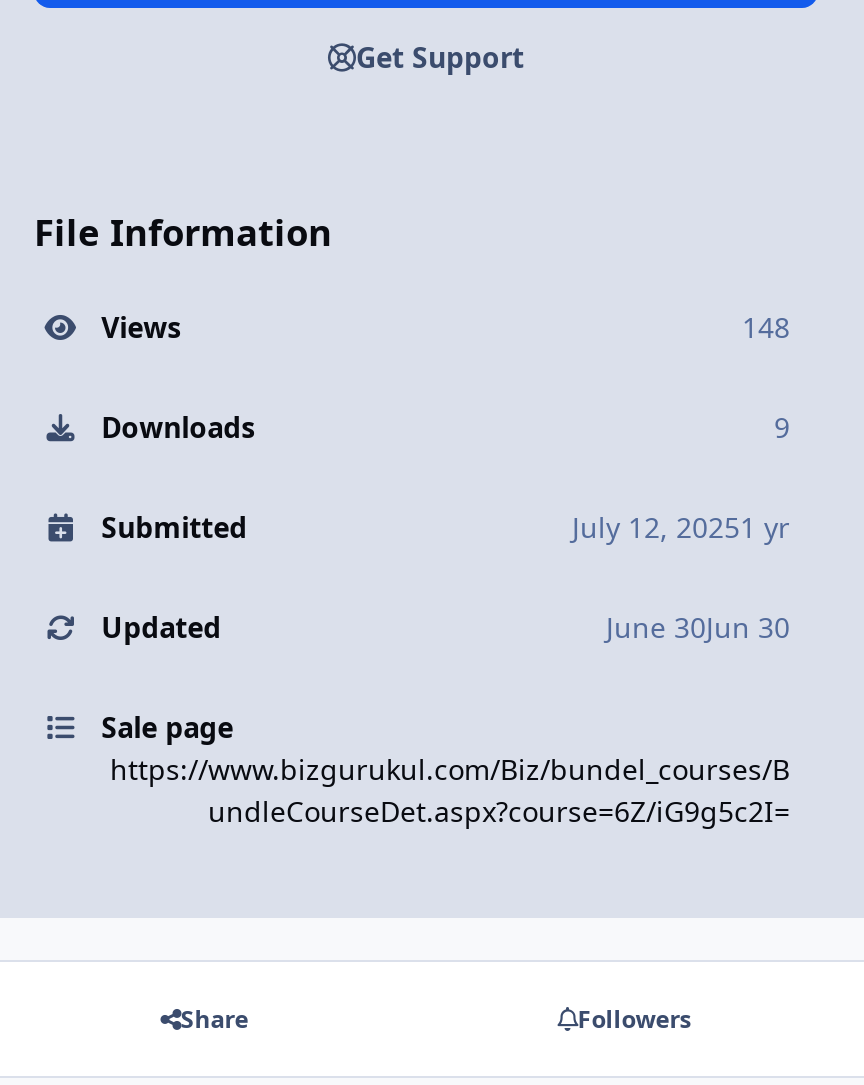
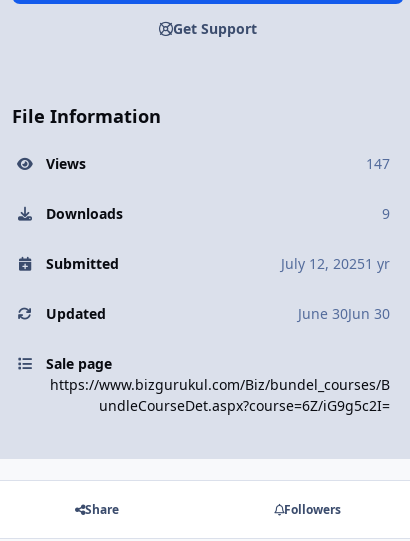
[742,307,790,345] 148 -> [366,154,390,173] 147

